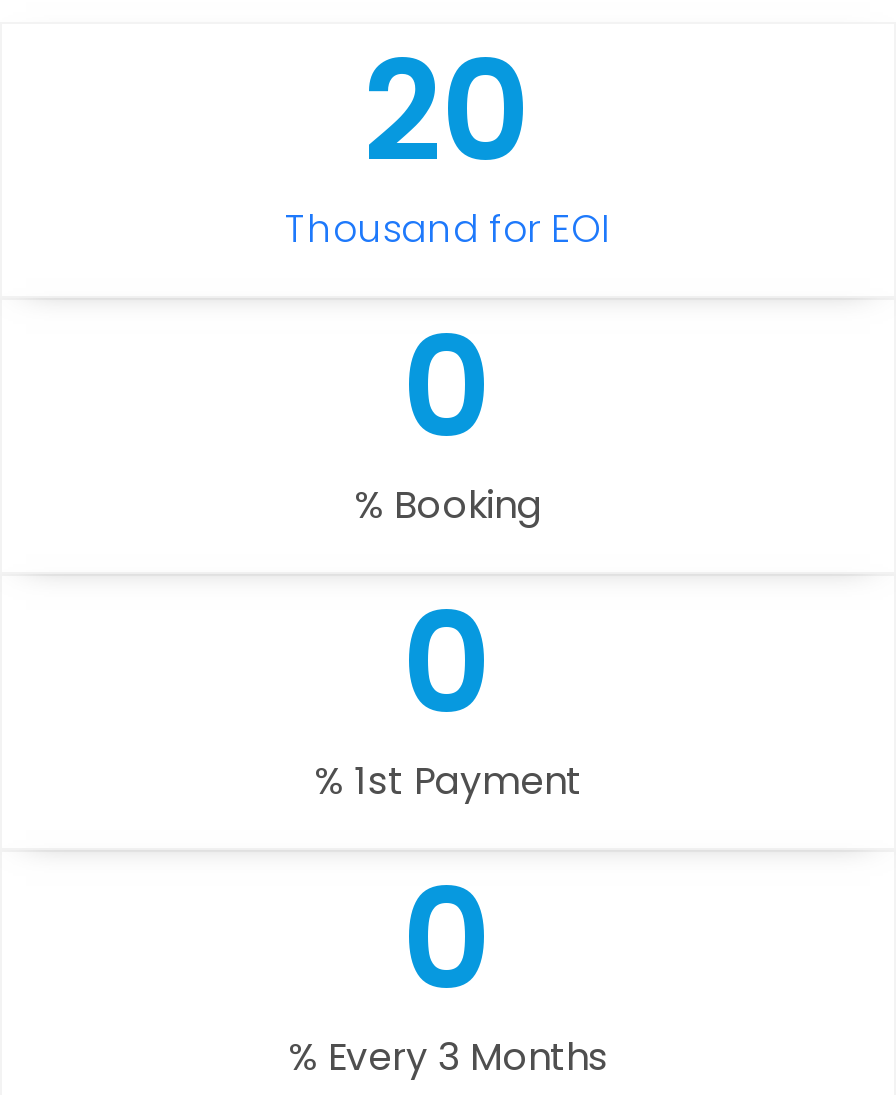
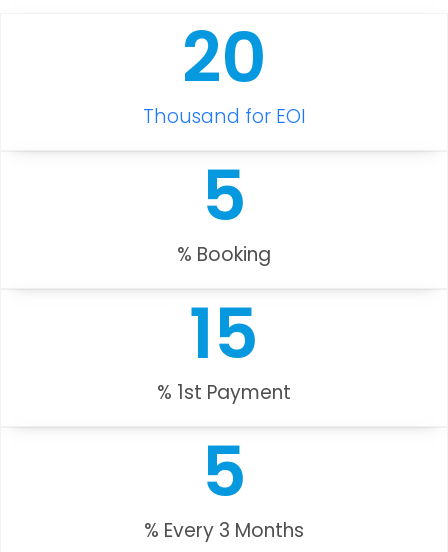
[402,293,494,485] 0 -> [201,148,246,244] 5
[402,569,494,761] 0 -> [189,286,259,382] 15
[402,845,494,1037] 0 -> [201,424,246,520] 5

